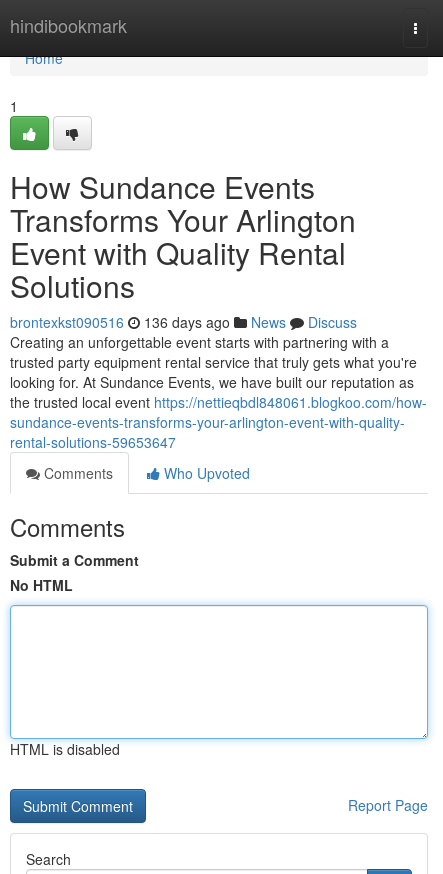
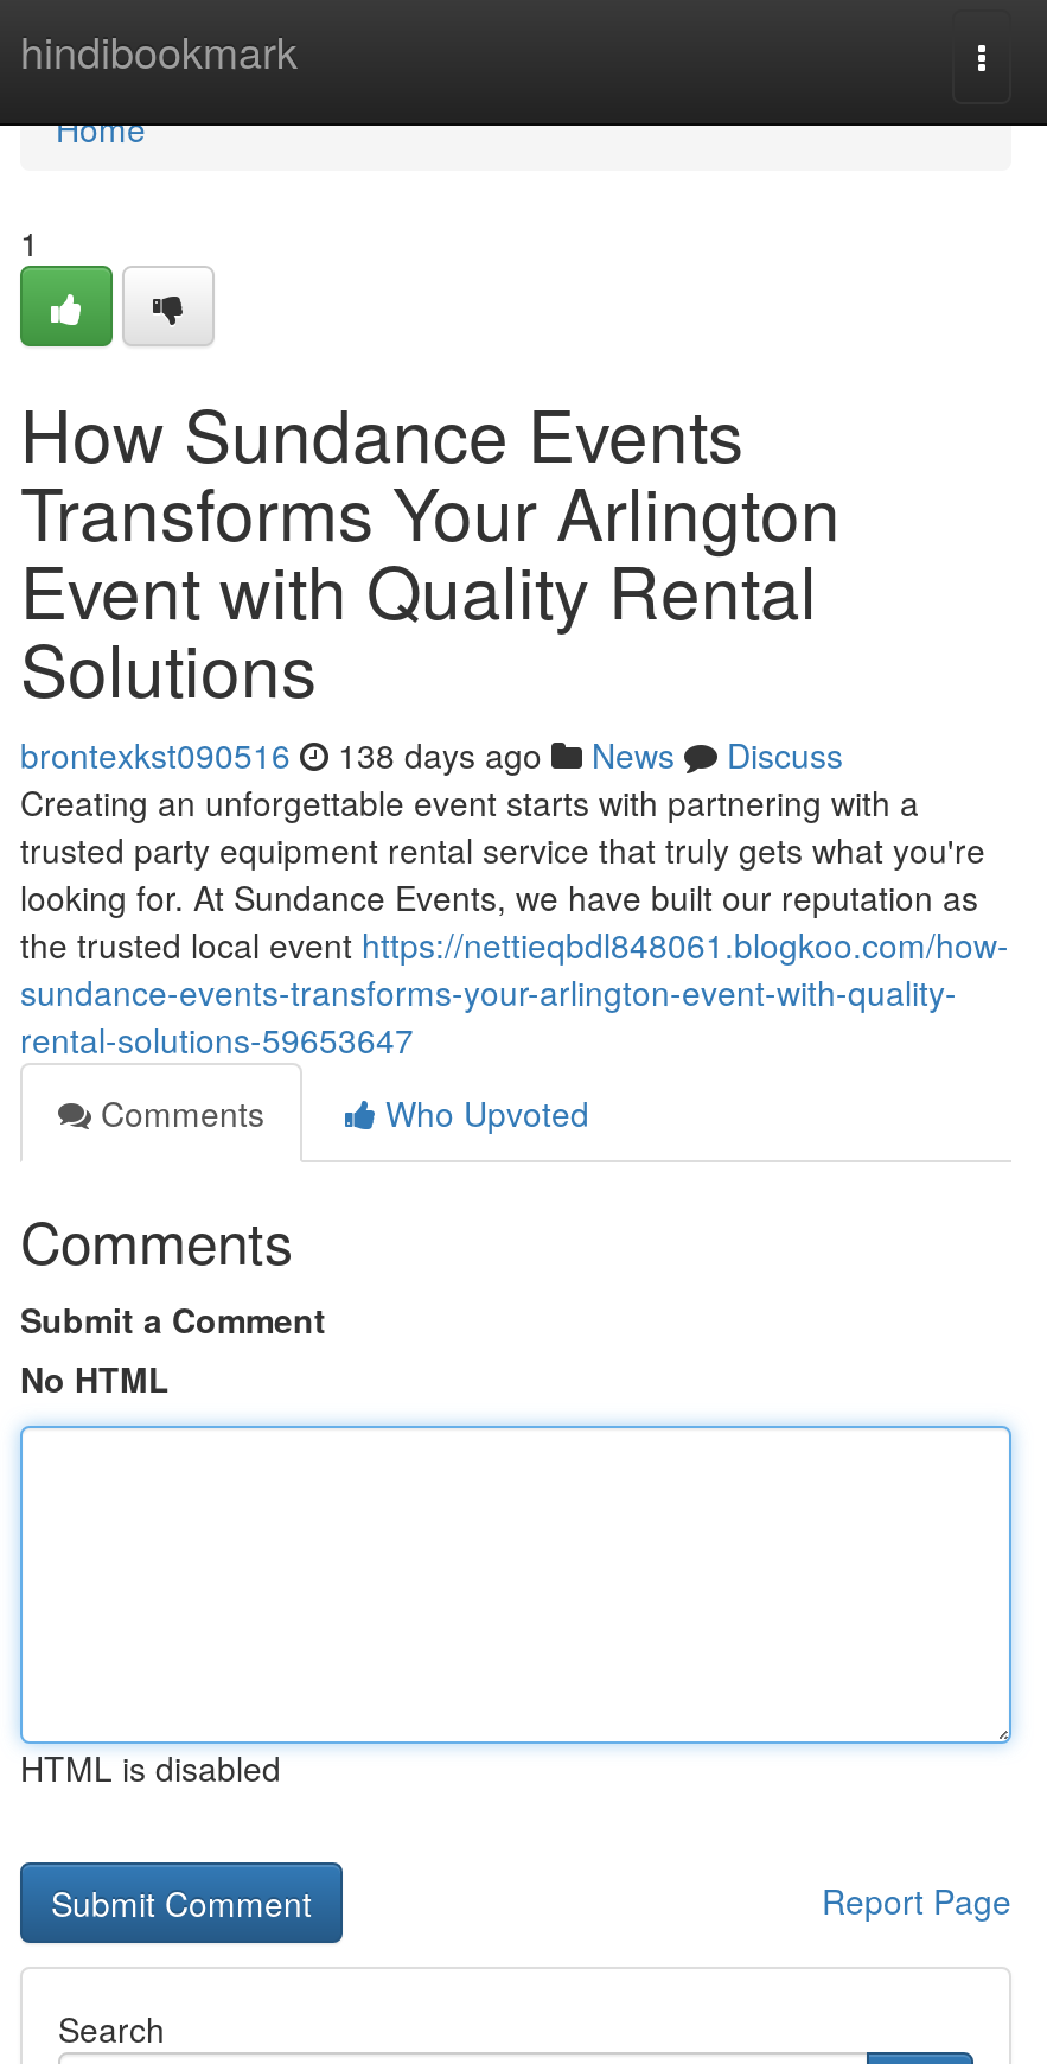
[10,312,357,332] brontexkst090516 136 days ago News Discuss -> [20,731,843,778] brontexkst090516 138 days ago News Discuss

